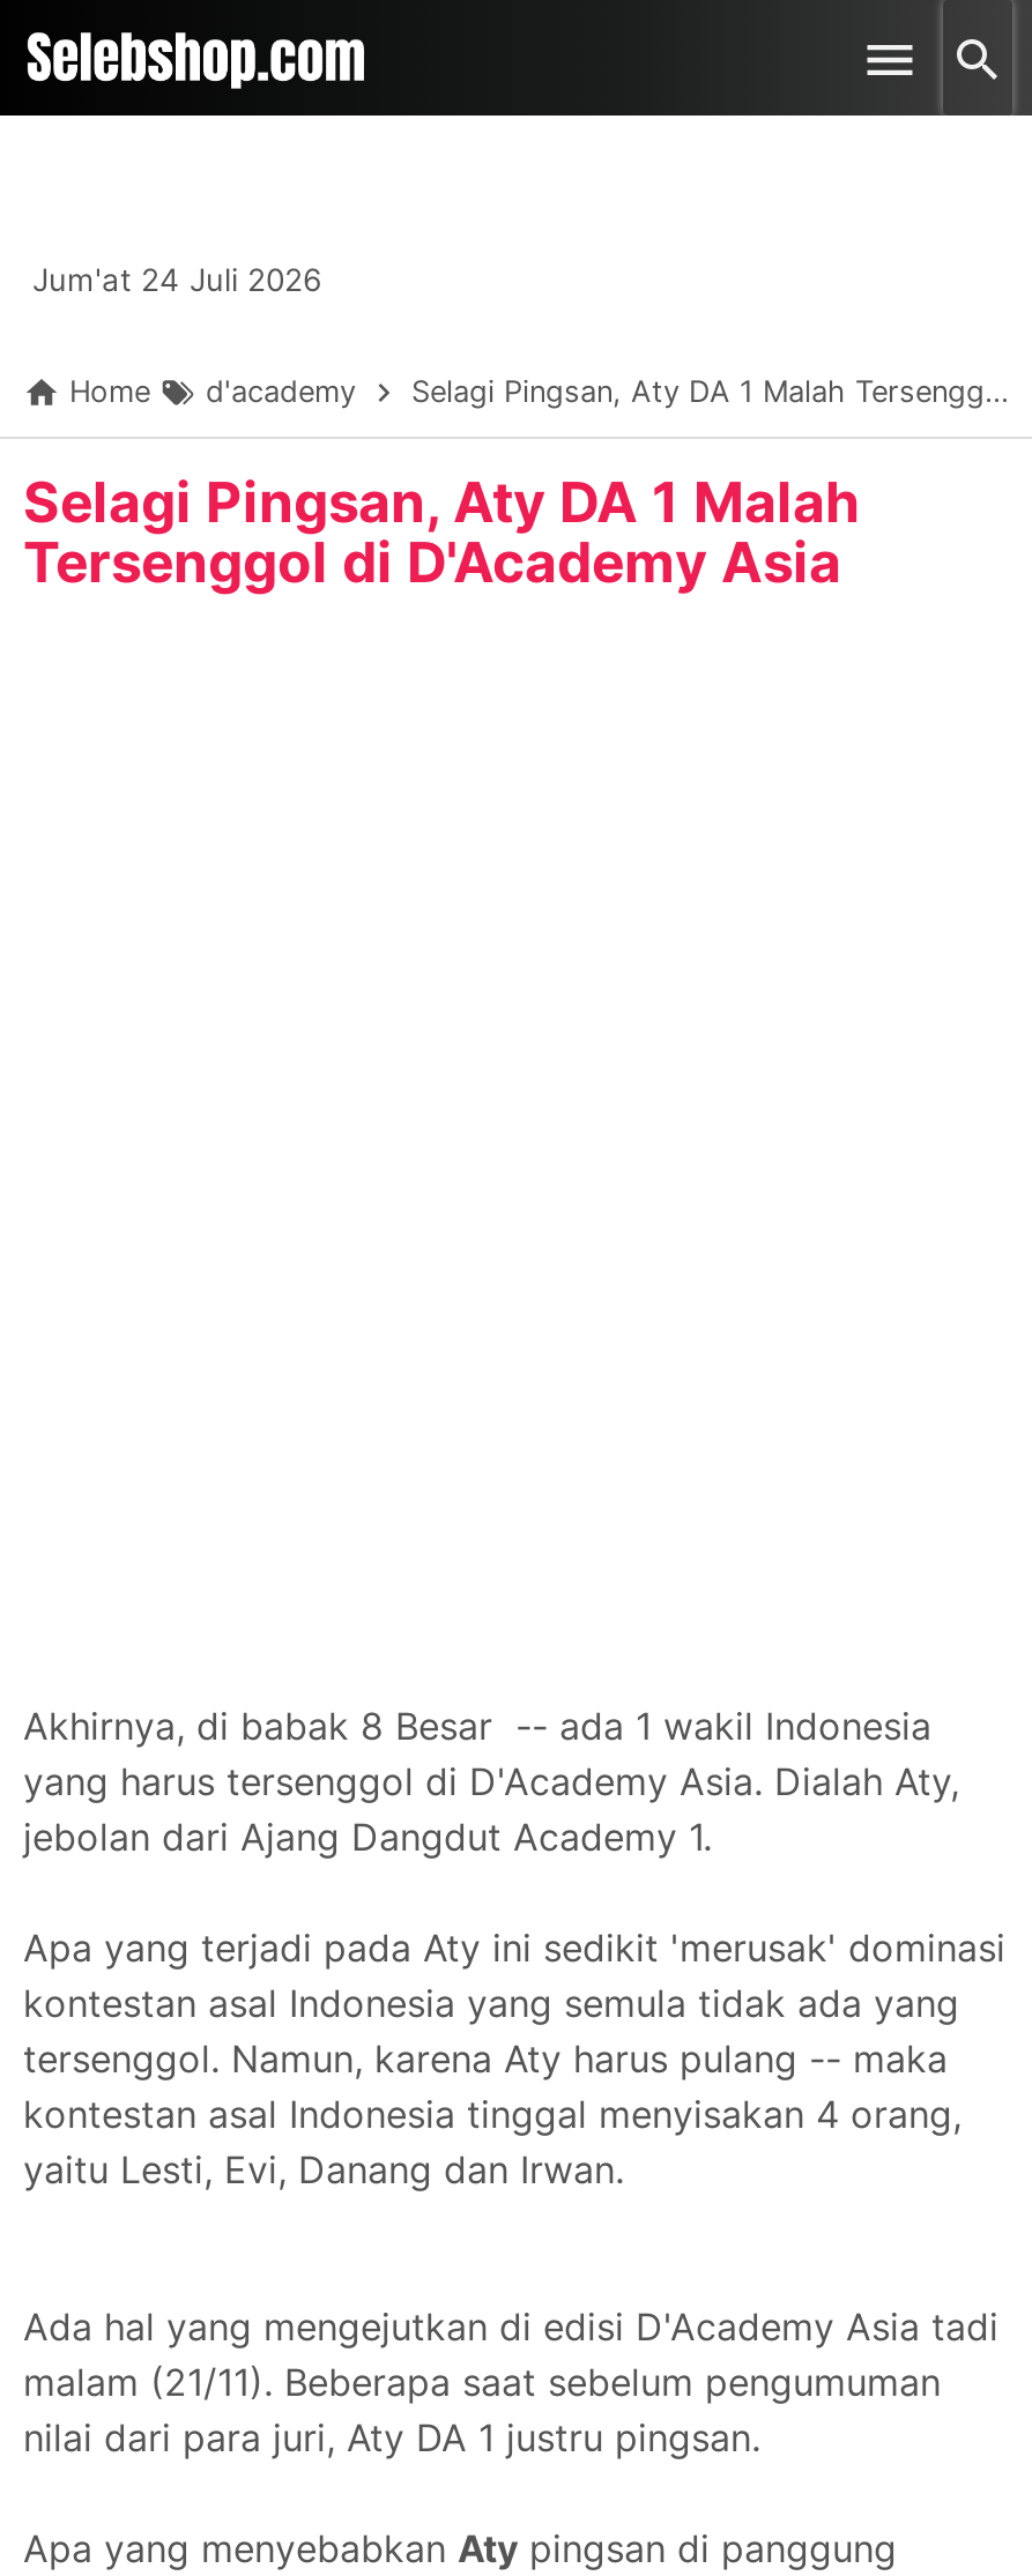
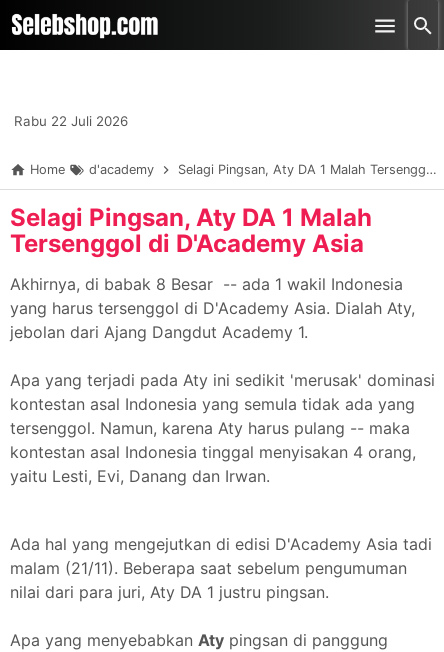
[32,261,321,298] Jum'at 24 Juli 2026 -> [14,113,128,129] Rabu 22 Juli 2026

